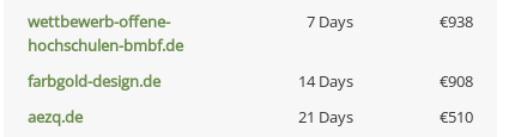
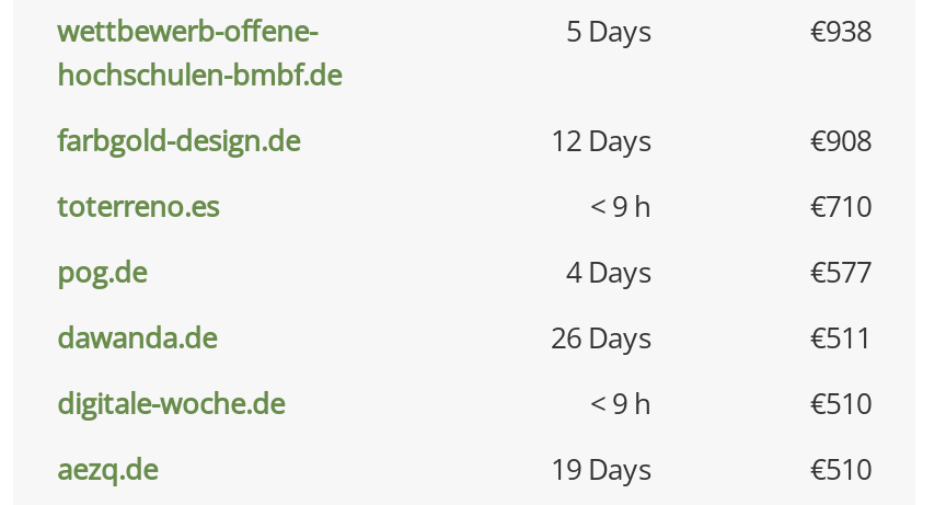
[306,11,353,32] 7 Days -> [566,11,651,50] 5 Days
[298,70,353,92] 14 Days -> [551,120,651,160] 12 Days
none -> [57,186,872,423] toterreno.es | < 9 h | €710 | pog.de | 4 Days | €577 | dawanda.de | 26 Days | €511 | digitale-woche.de | < 9 h | €510
[298,106,353,127] 21 Days -> [551,449,651,489] 19 Days

